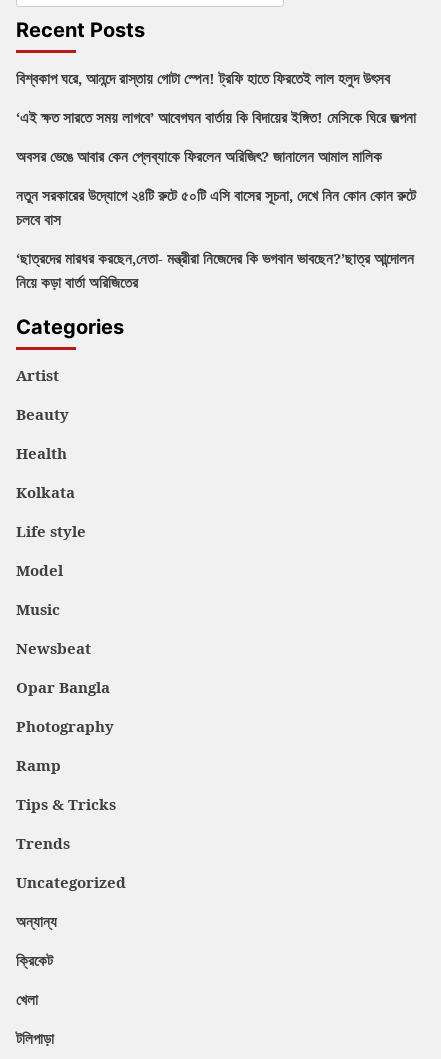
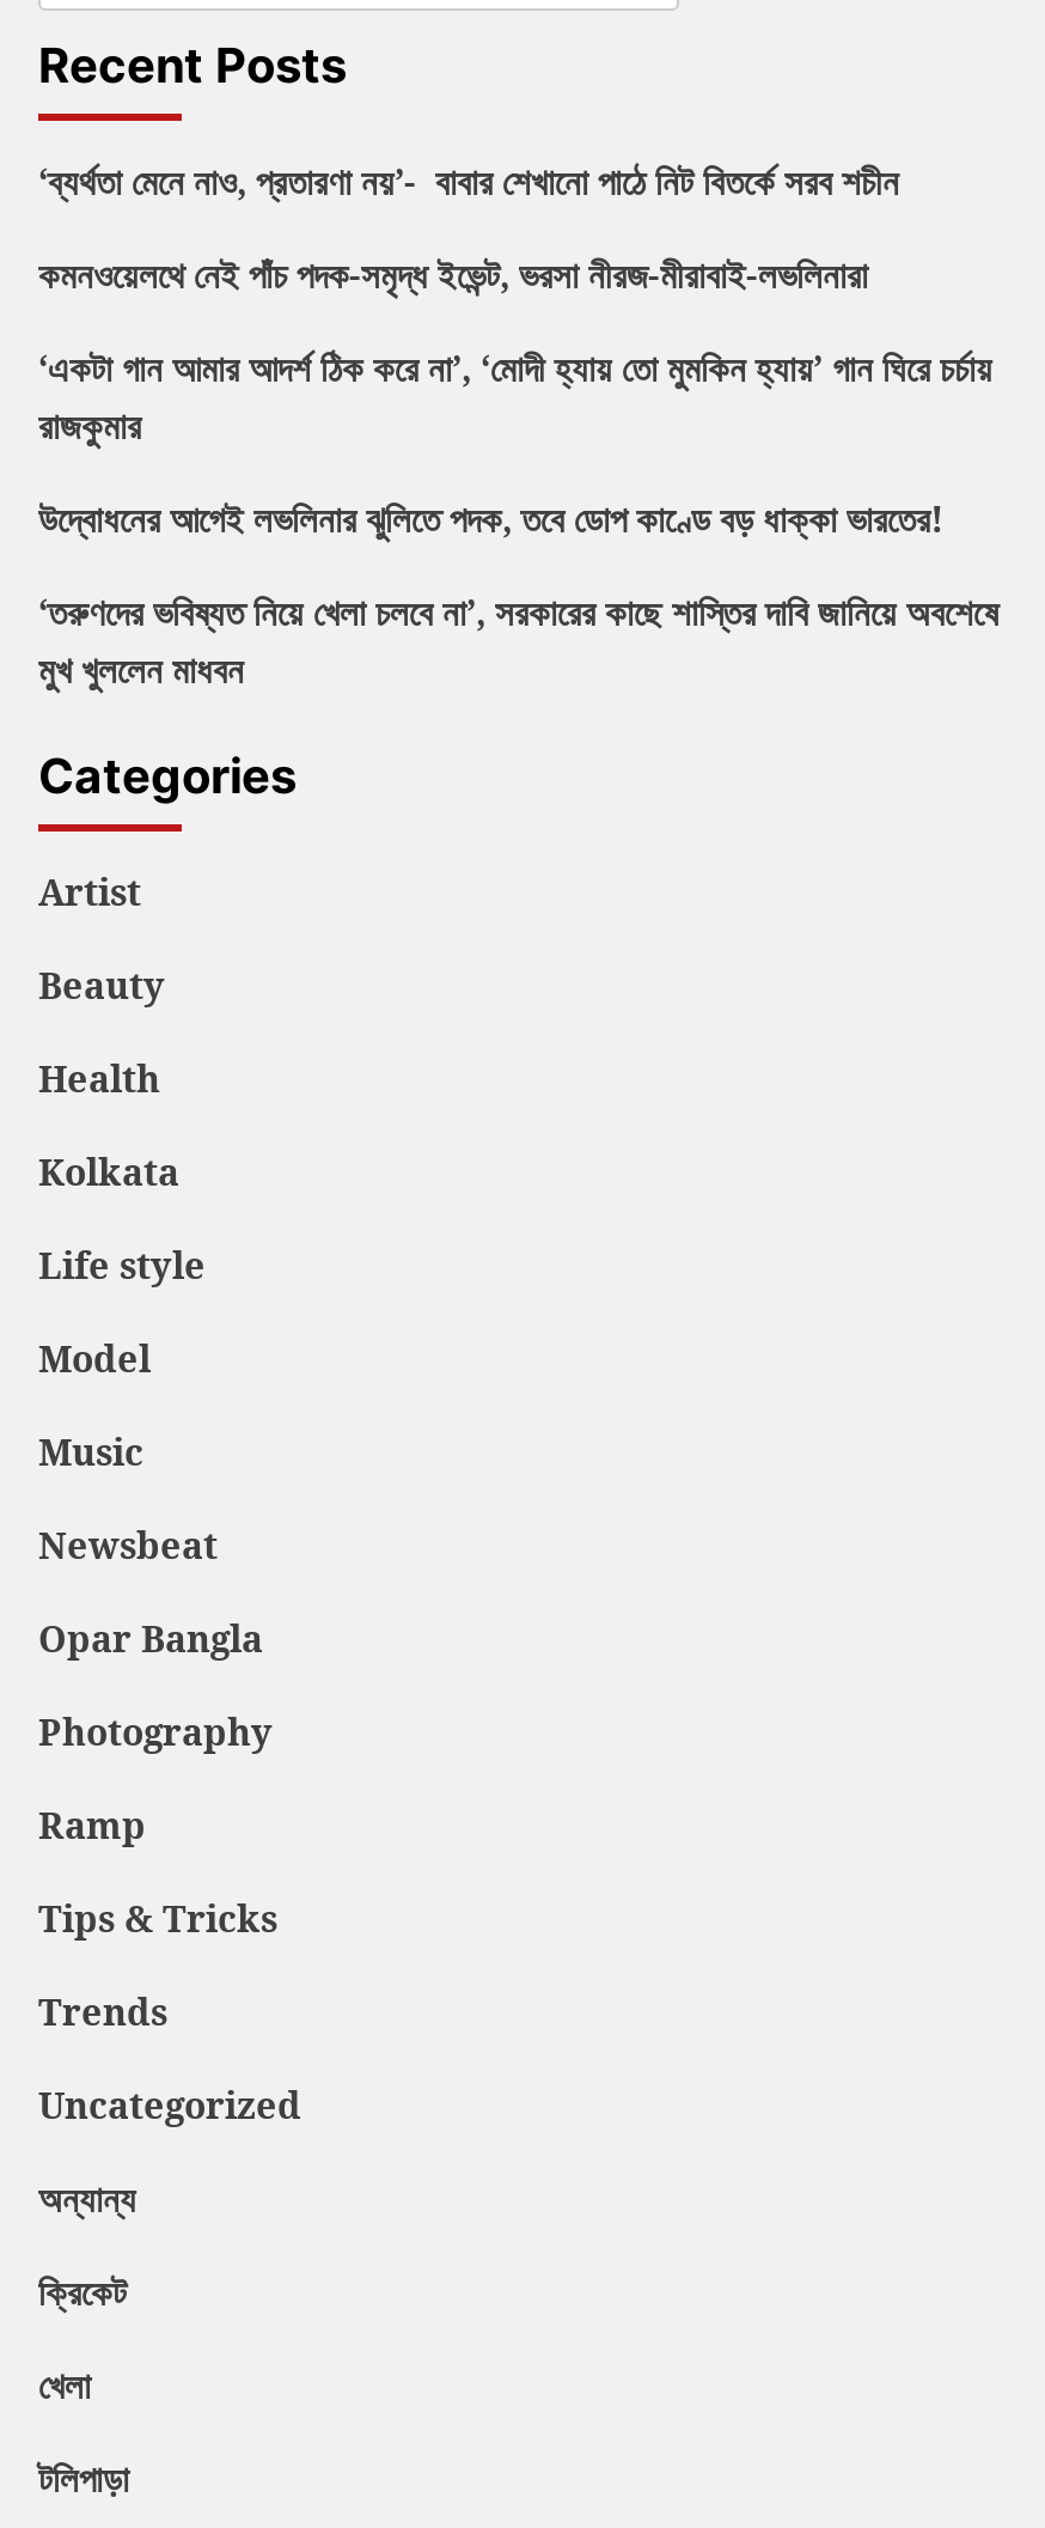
[16,68,390,88] বিশ্বকাপ ঘরে, আনন্দে রাস্তায় গোটা স্পেন! ট্রফি হাতে ফিরতেই লাল হলুদ উৎসব -> [38,157,899,205] ‘ব্যর্থতা মেনে নাও, প্রতারণা নয়’- বাবার শেখানো পাঠে নিট বিতর্কে সরব শচীন
[16,107,416,127] ‘এই ক্ষত সারতে সময় লাগবে’ আবেগঘন বার্তায় কি বিদায়ের ইঙ্গিত! মেসিকে ঘিরে জল্পনা -> [38,251,868,298] কমনওয়েলথে নেই পাঁচ পদক-সমৃদ্ধ ইভেন্ট, ভরসা নীরজ-মীরাবাই-লভলিনারা
[16,146,382,166] অবসর ভেঙে আবার কেন প্লেব্যাকে ফিরলেন অরিজিৎ? জানালেন আমাল মালিক -> [38,344,992,449] ‘একটা গান আমার আদর্শ ঠিক করে না’, ‘মোদী হ্যায় তো মুমকিন হ্যায়’ গান ঘিরে চর্চায় | রাজকুমার
[16,185,416,229] নতুন সরকারের উদ্যোগে ২৪টি রুটে ৫০টি এসি বাসের সূচনা, দেখে নিন কোন কোন রুটে | চলবে বাস -> [38,495,945,542] উদ্বোধনের আগেই লভলিনার ঝুলিতে পদক, তবে ডোপ কাণ্ডে বড় ধাক্কা ভারতের!
[16,248,414,292] ‘ছাত্রদের মারধর করছেন,নেতা- মন্ত্রীরা নিজেদের কি ভগবান ভাবছেন?’ছাত্র আন্দোলন | নিয়ে কড়া বার্তা অরিজিতের -> [38,588,1000,693] ‘তরুণদের ভবিষ্যত নিয়ে খেলা চলবে না’, সরকারের কাছে শাস্তির দাবি জানিয়ে অবশেষে | মুখ খুললেন মাধবন

